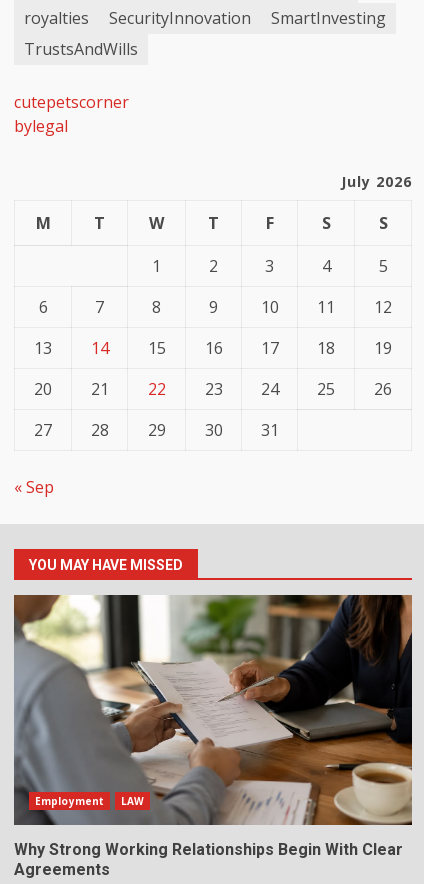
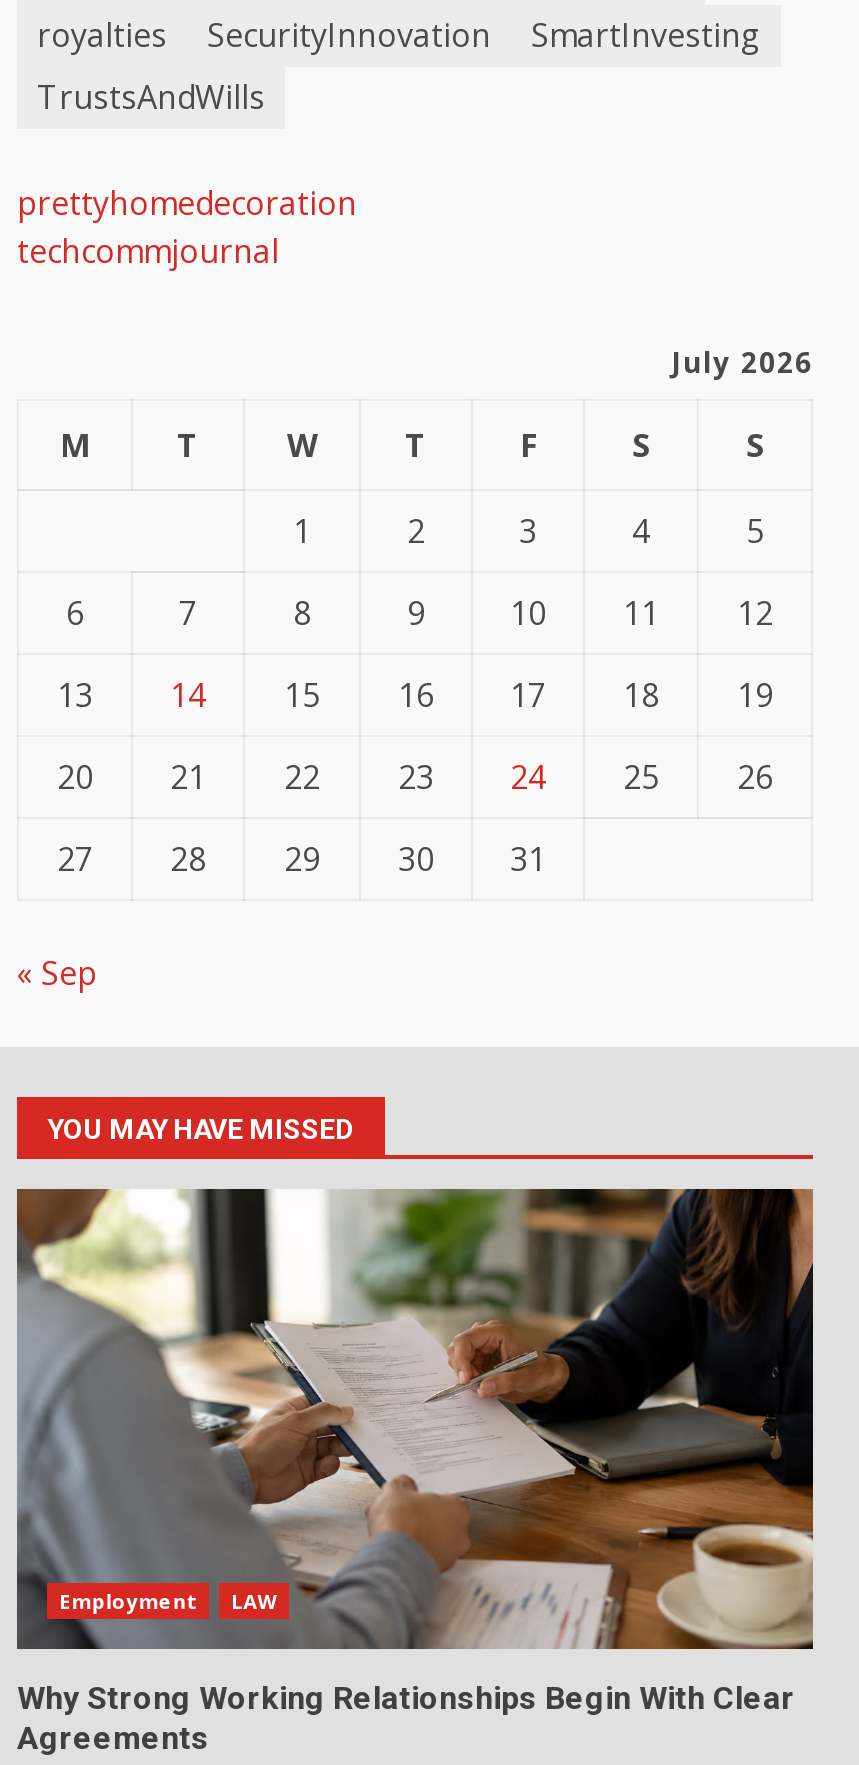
[14,91,129,137] cutepetscorner | bylegal -> [17,180,357,272] prettyhomedecoration | techcommjournal

